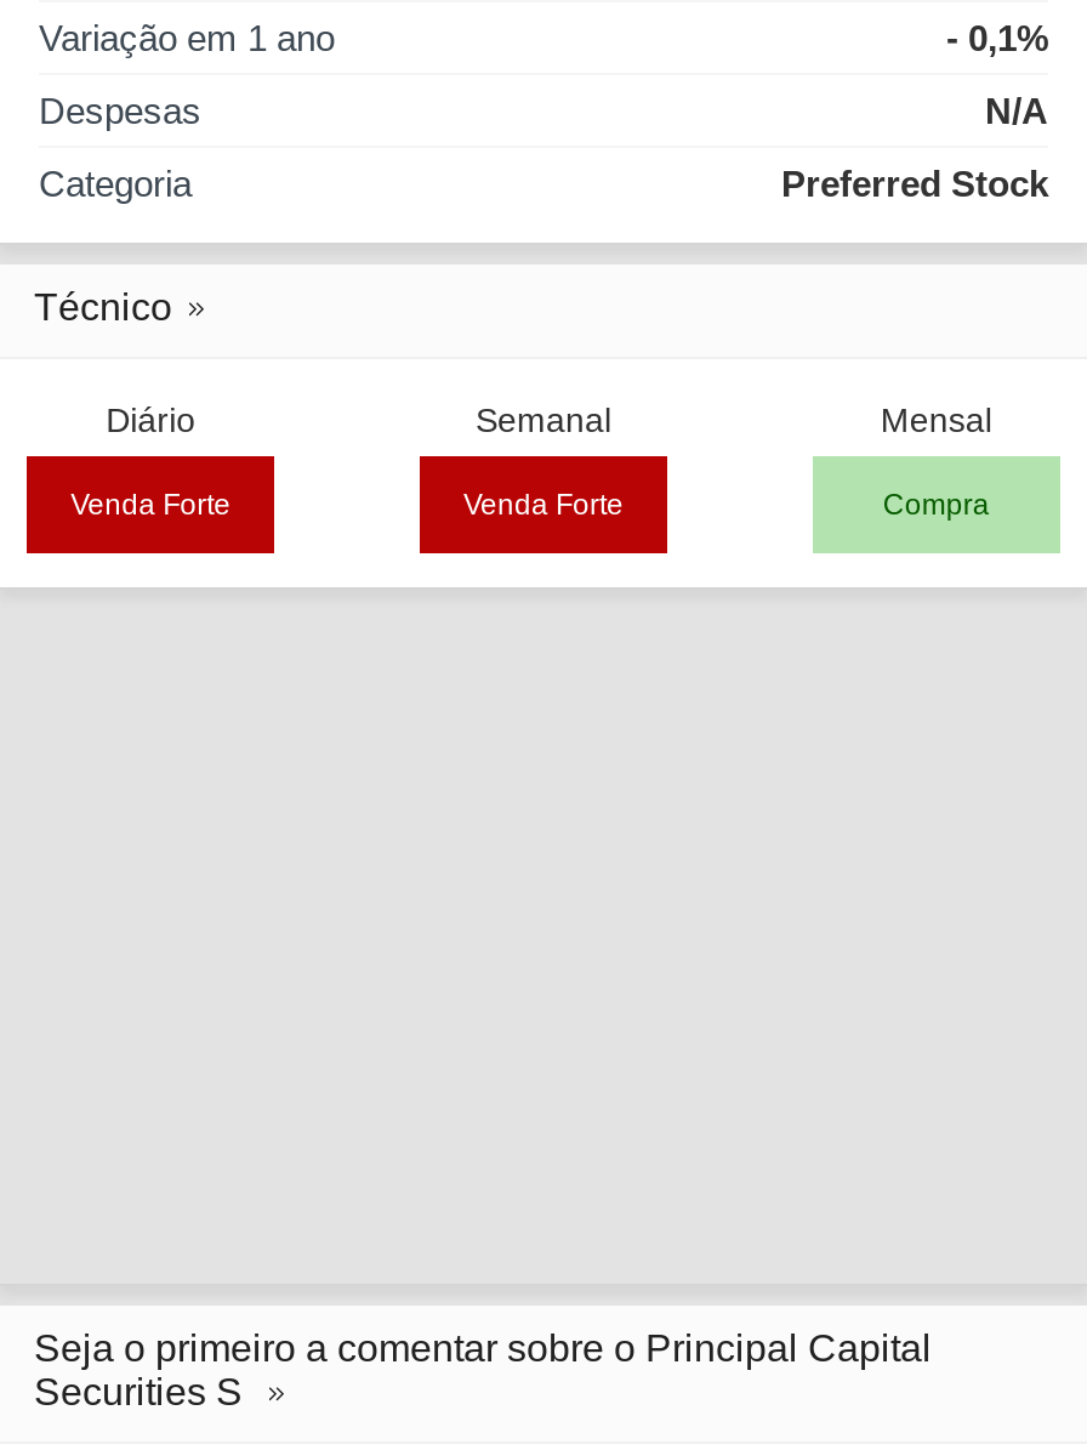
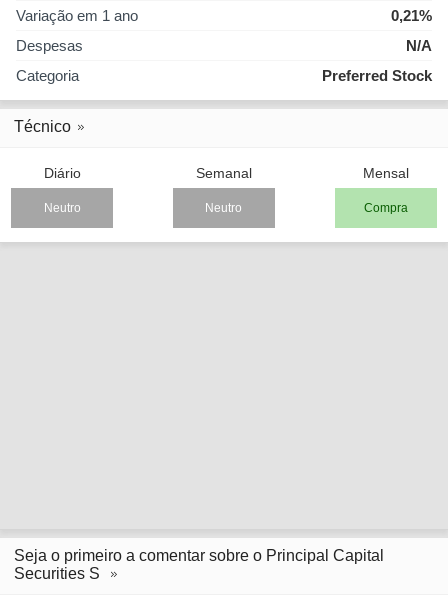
[946,17,1048,58] - 0,1% -> [391,7,432,24] 0,21%
[71,488,624,522] Venda Forte | Venda Forte -> [44,201,242,215] Neutro | Neutro

